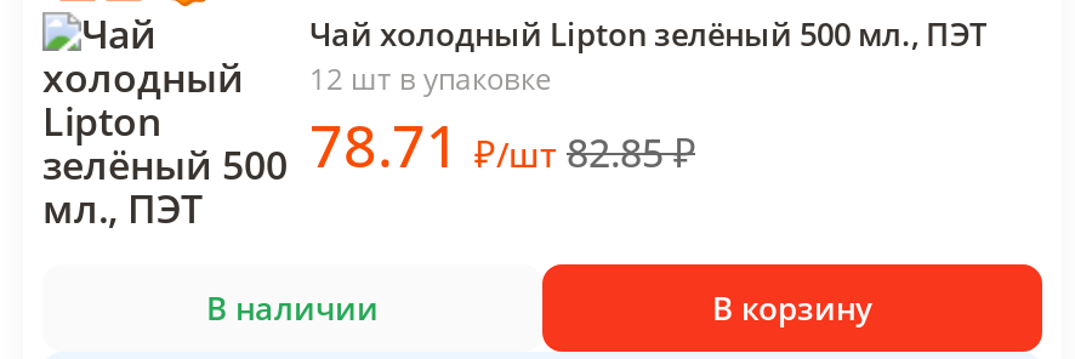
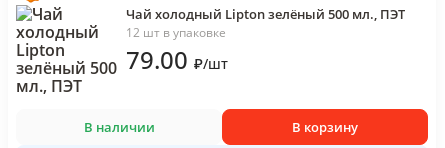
[309,104,695,184] 78.71 ₽/шт 82.85 ₽ -> [126,43,228,76] 79.00 ₽/шт

